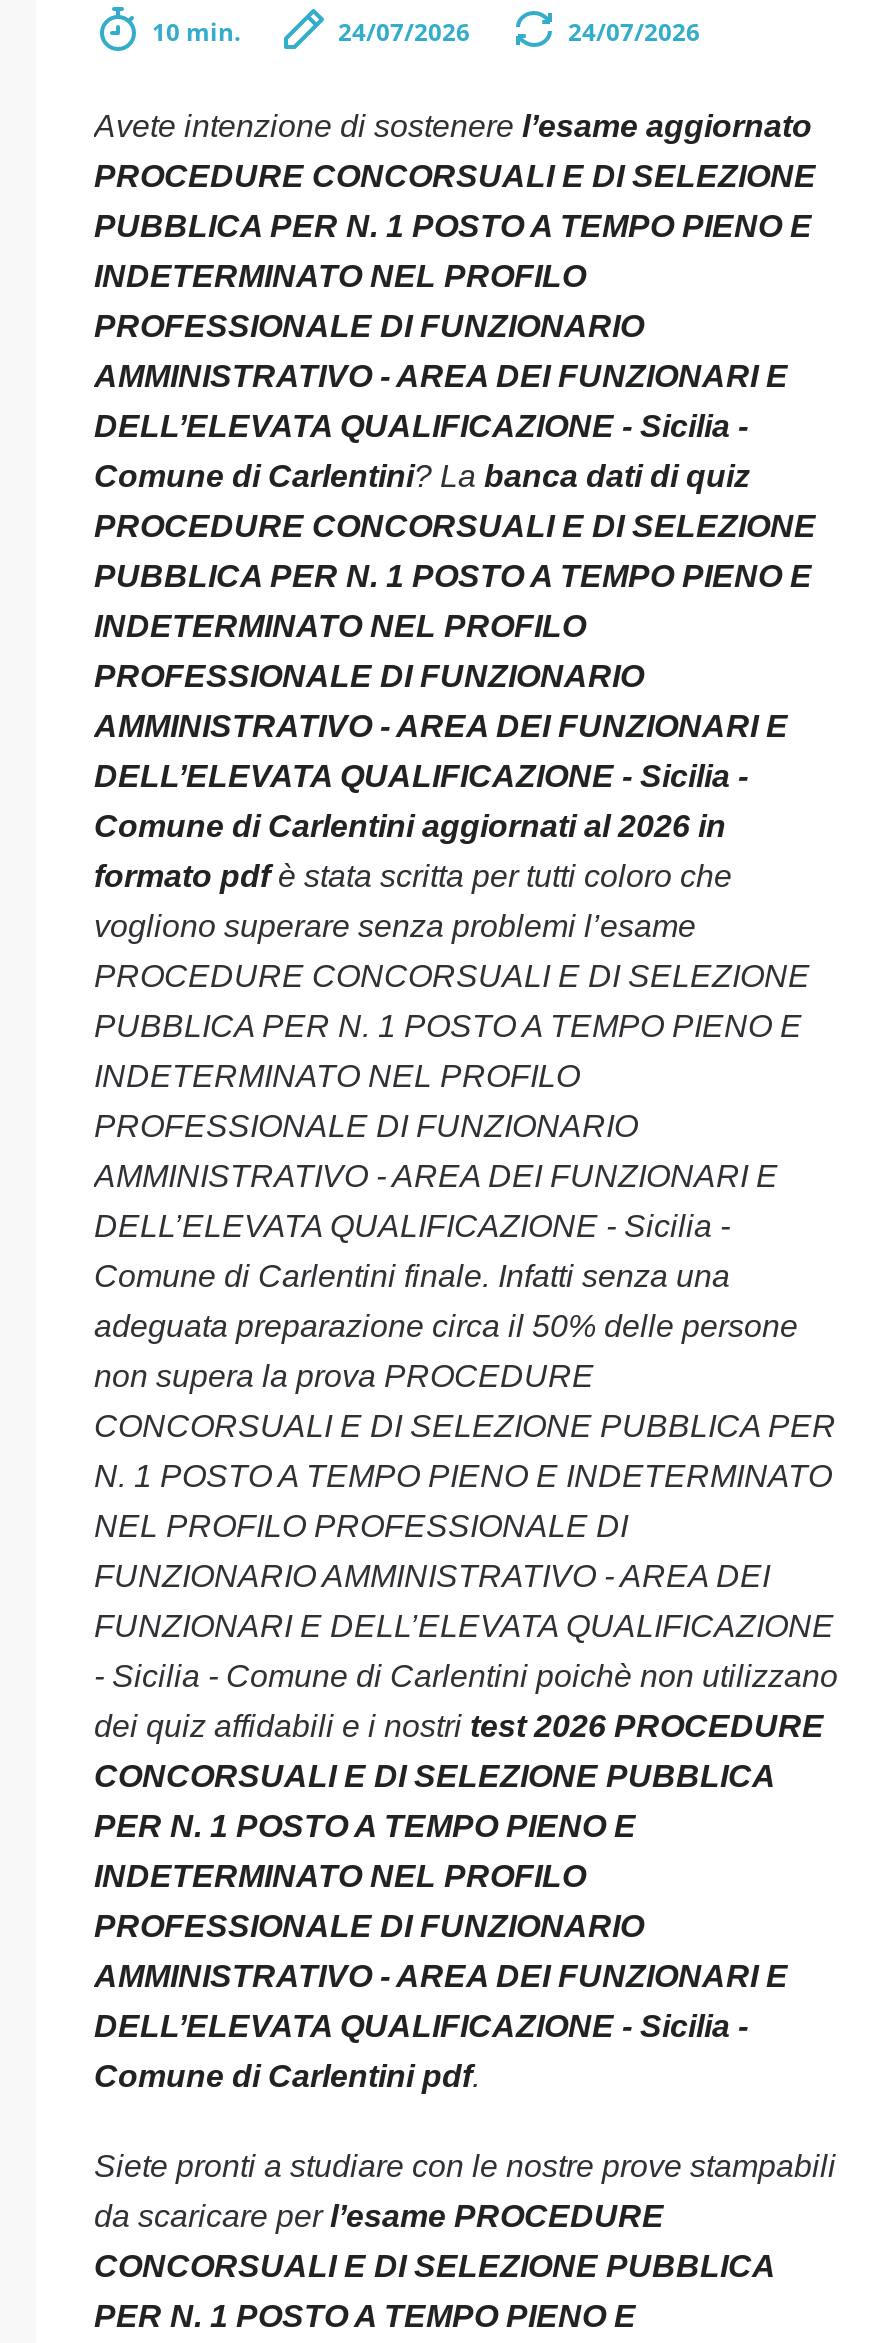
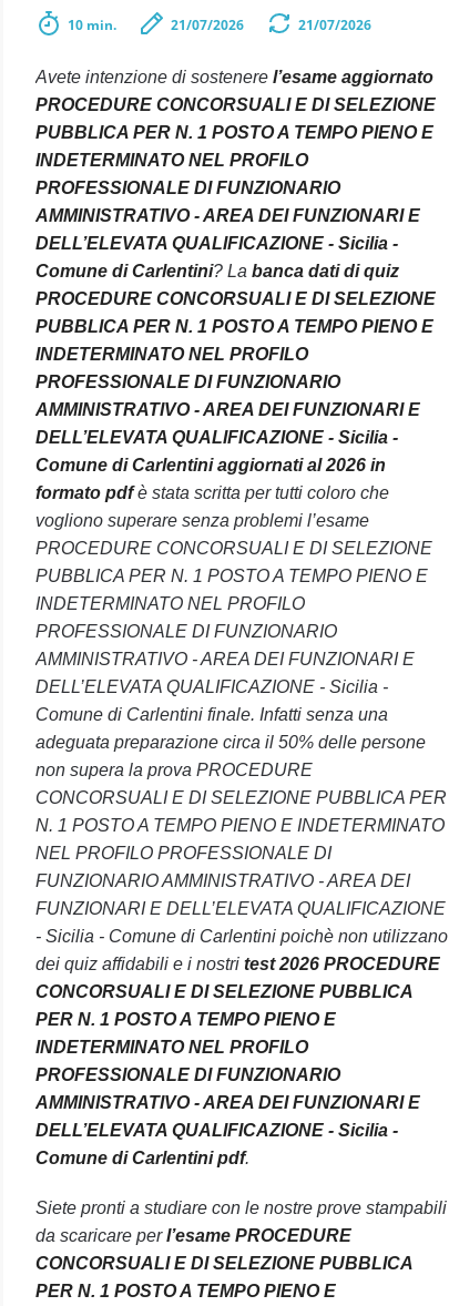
[338,15,470,49] 24/07/2026 -> [171,16,244,34] 21/07/2026
[568,15,700,49] 24/07/2026 -> [298,16,371,34] 21/07/2026

